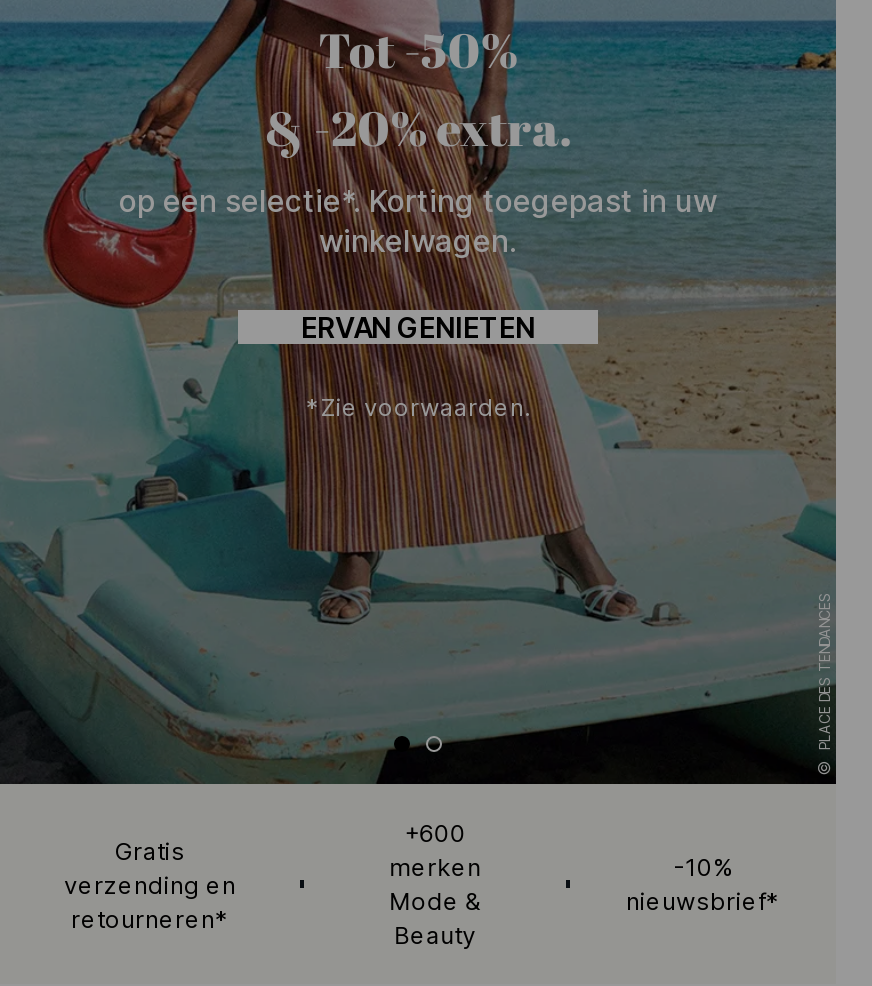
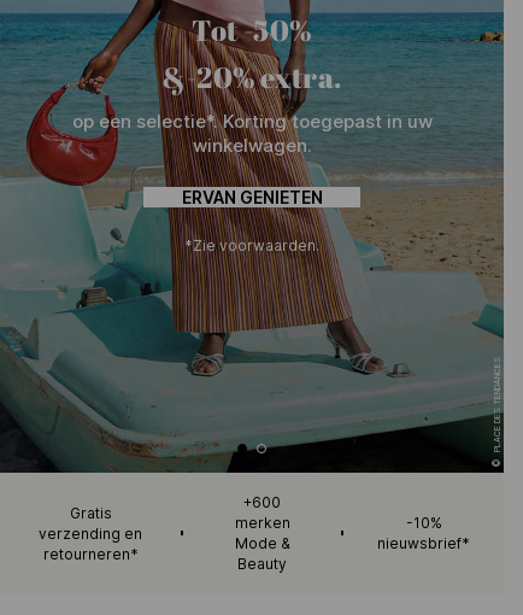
[264,95,572,159] & -20% extra. -> [162,57,342,96] &-20% extra.

